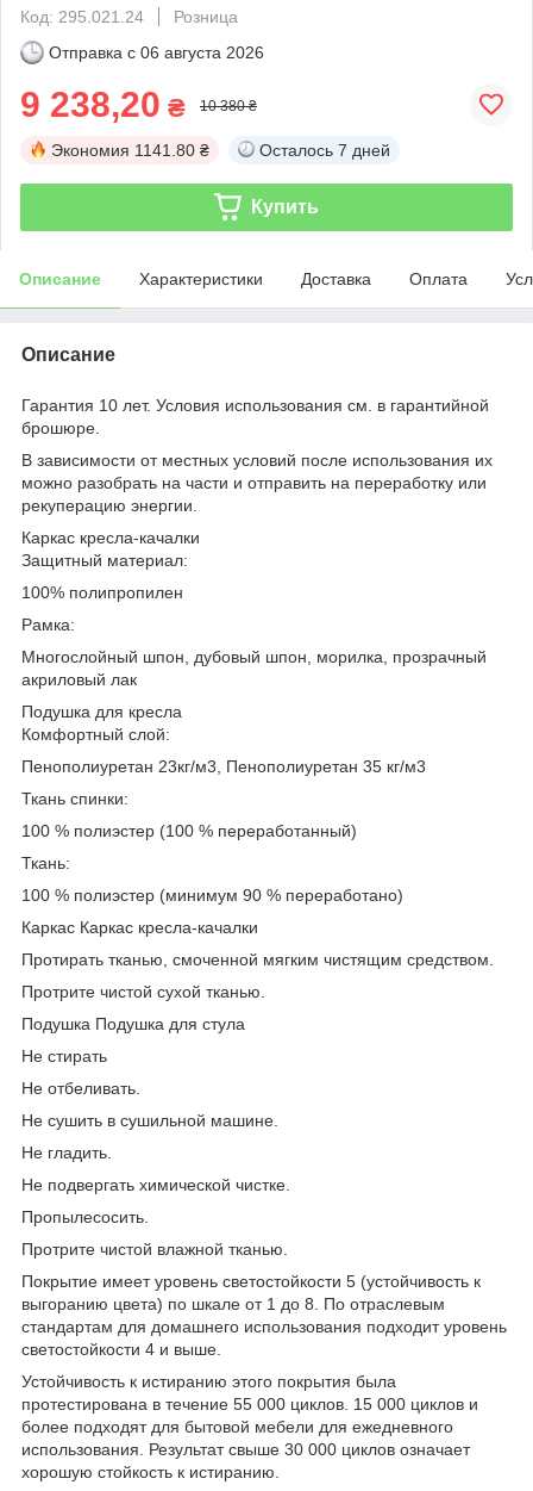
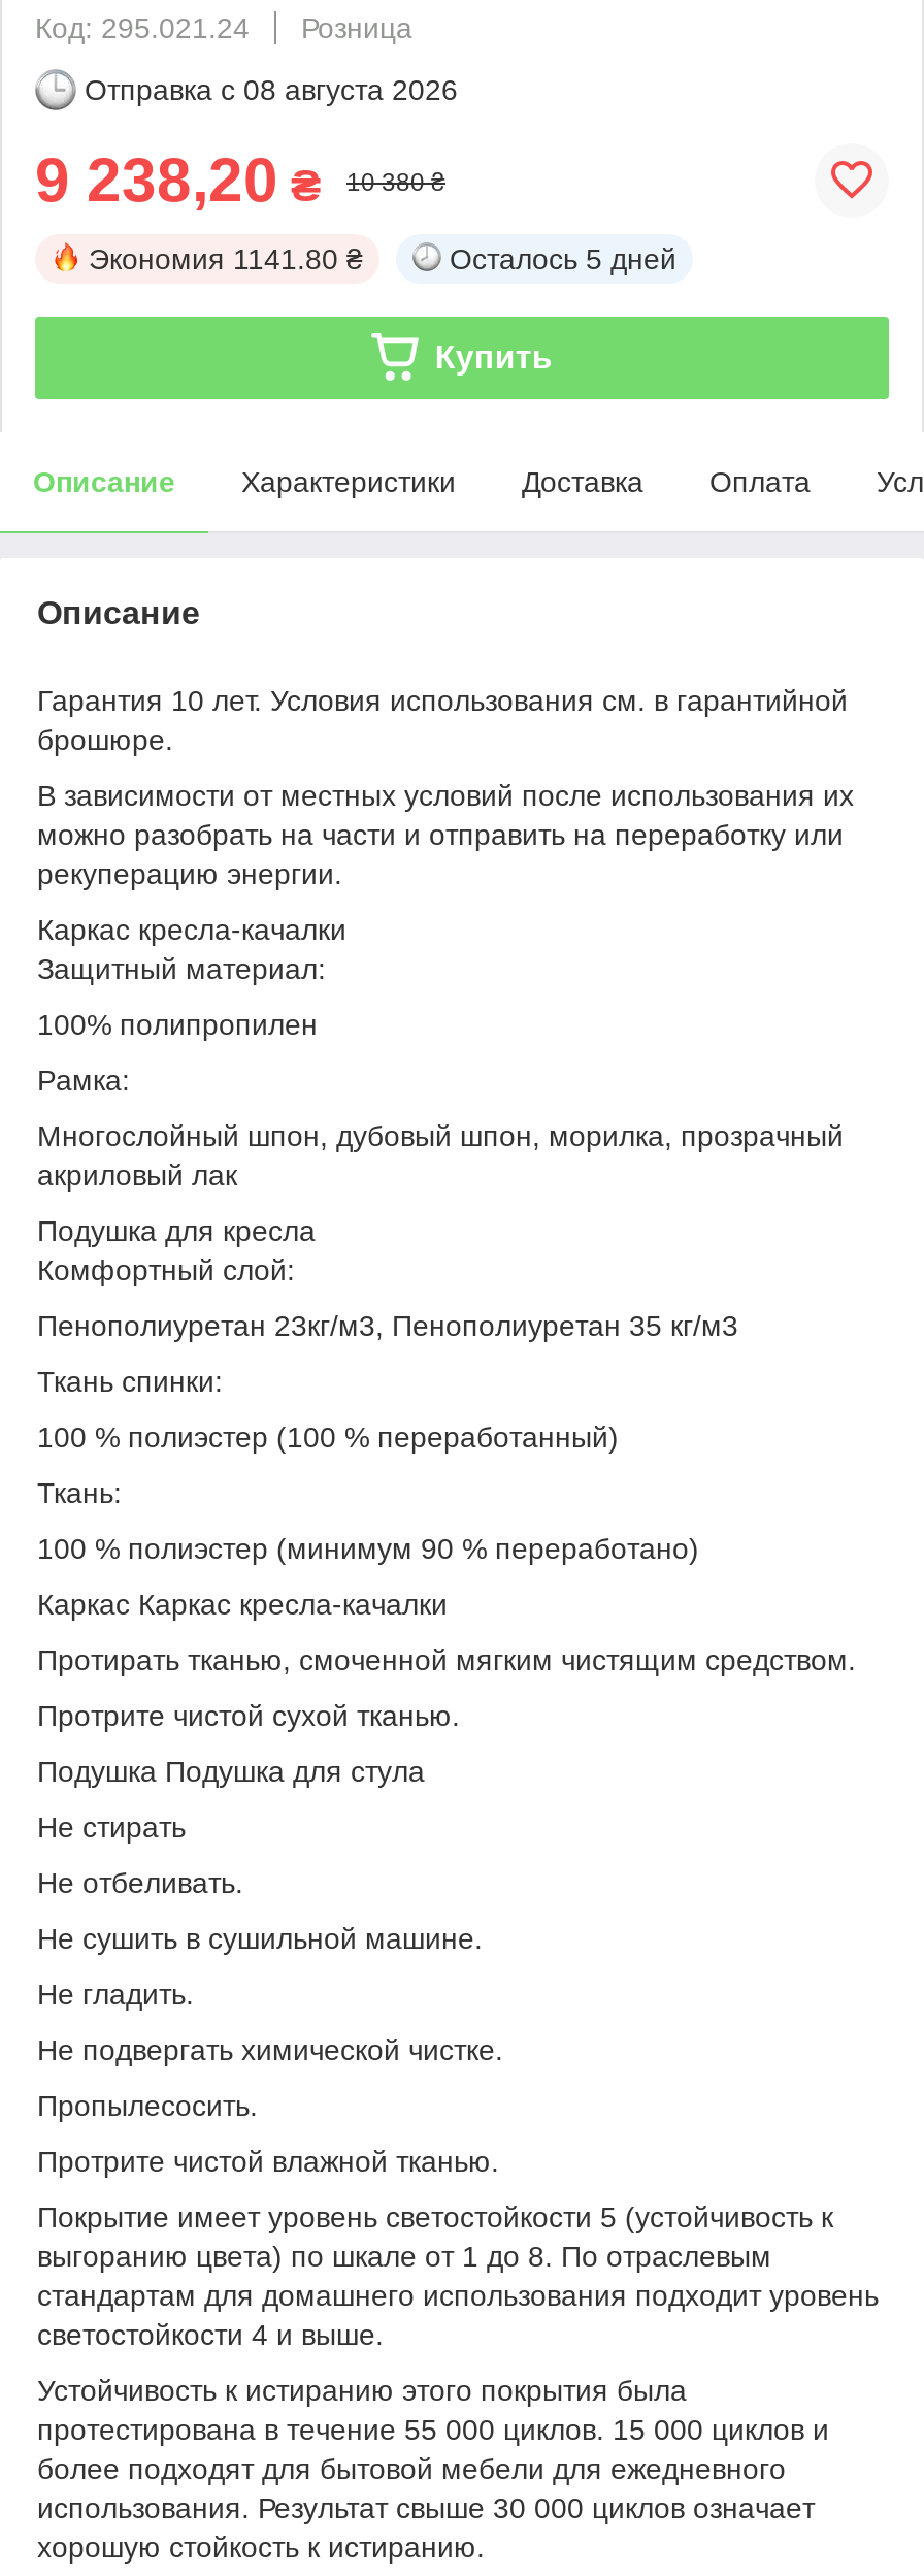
[49,43,264,62] Отправка с 06 августа 2026 -> [85,73,458,106] Отправка с 08 августа 2026
[259,140,390,159] Осталось 7 дней -> [450,242,676,275] Осталось 5 дней

